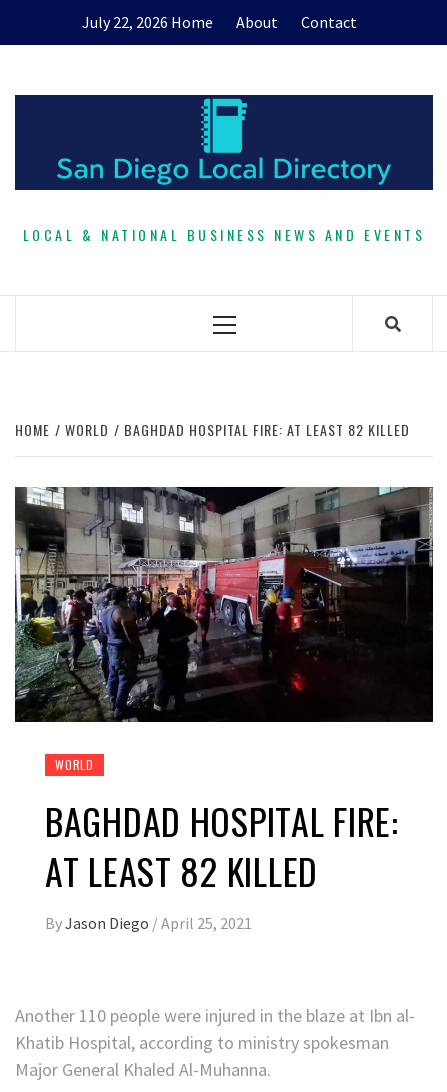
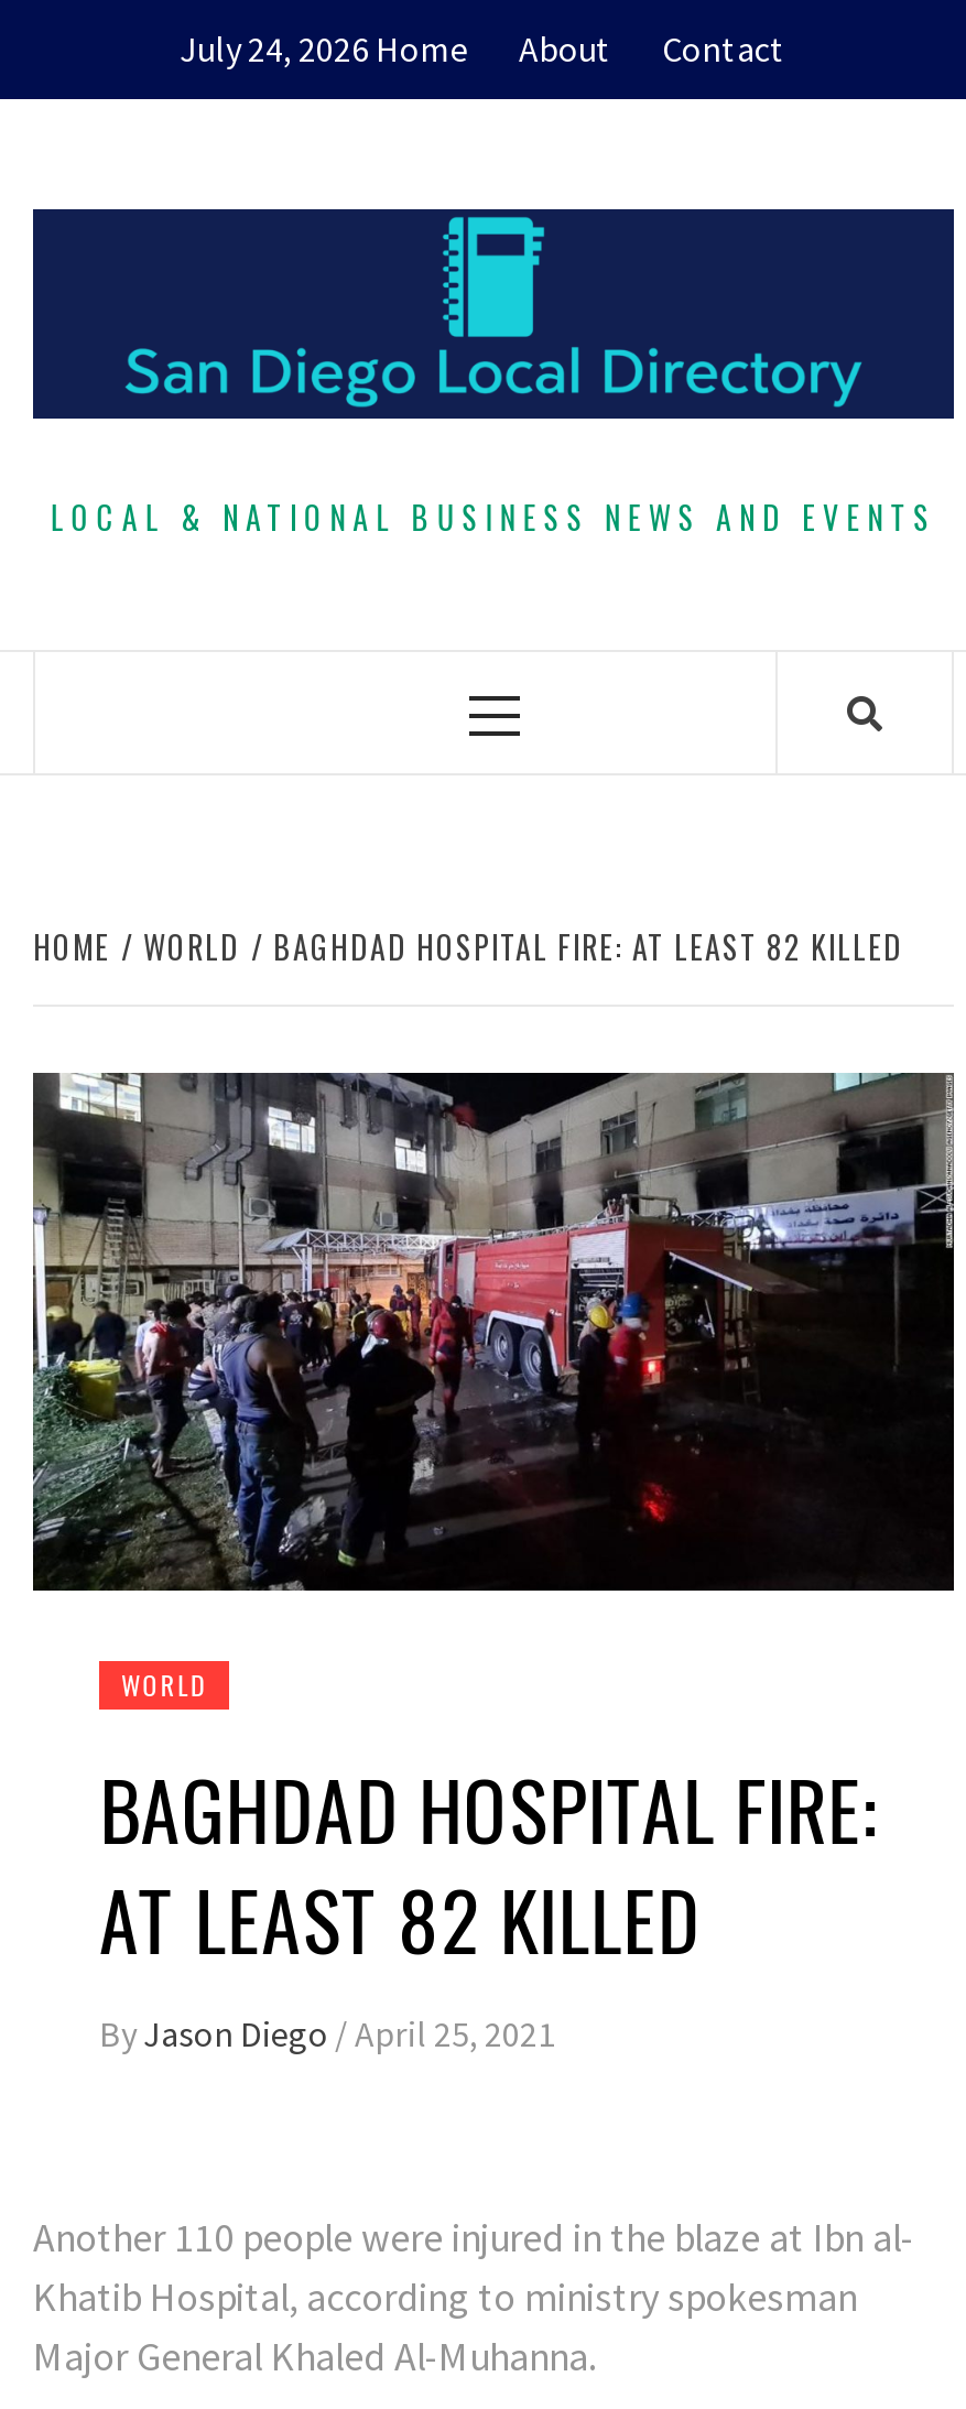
[81,12,356,32] July 22, 2026 Home About Contact -> [180,26,785,70] July 24, 2026 Home About Contact

